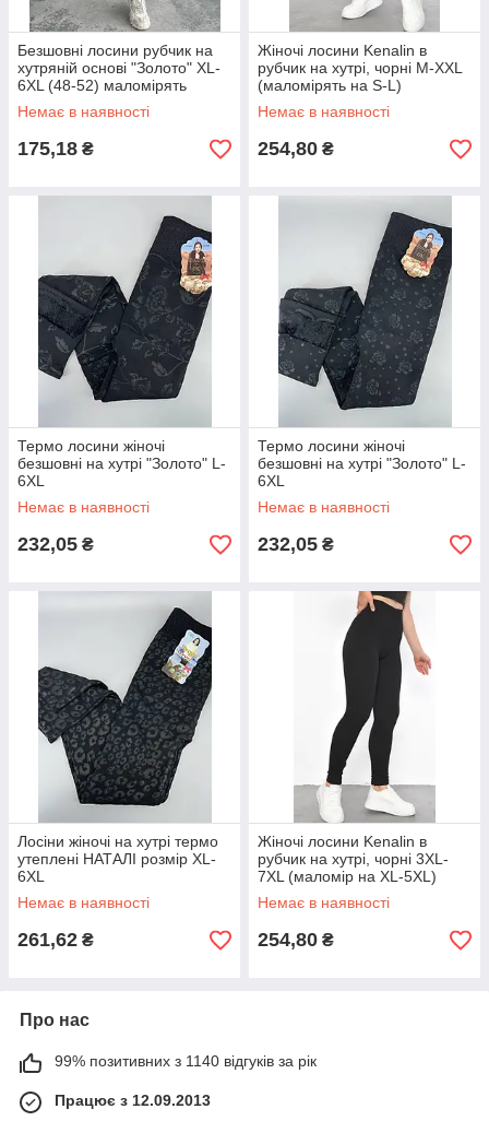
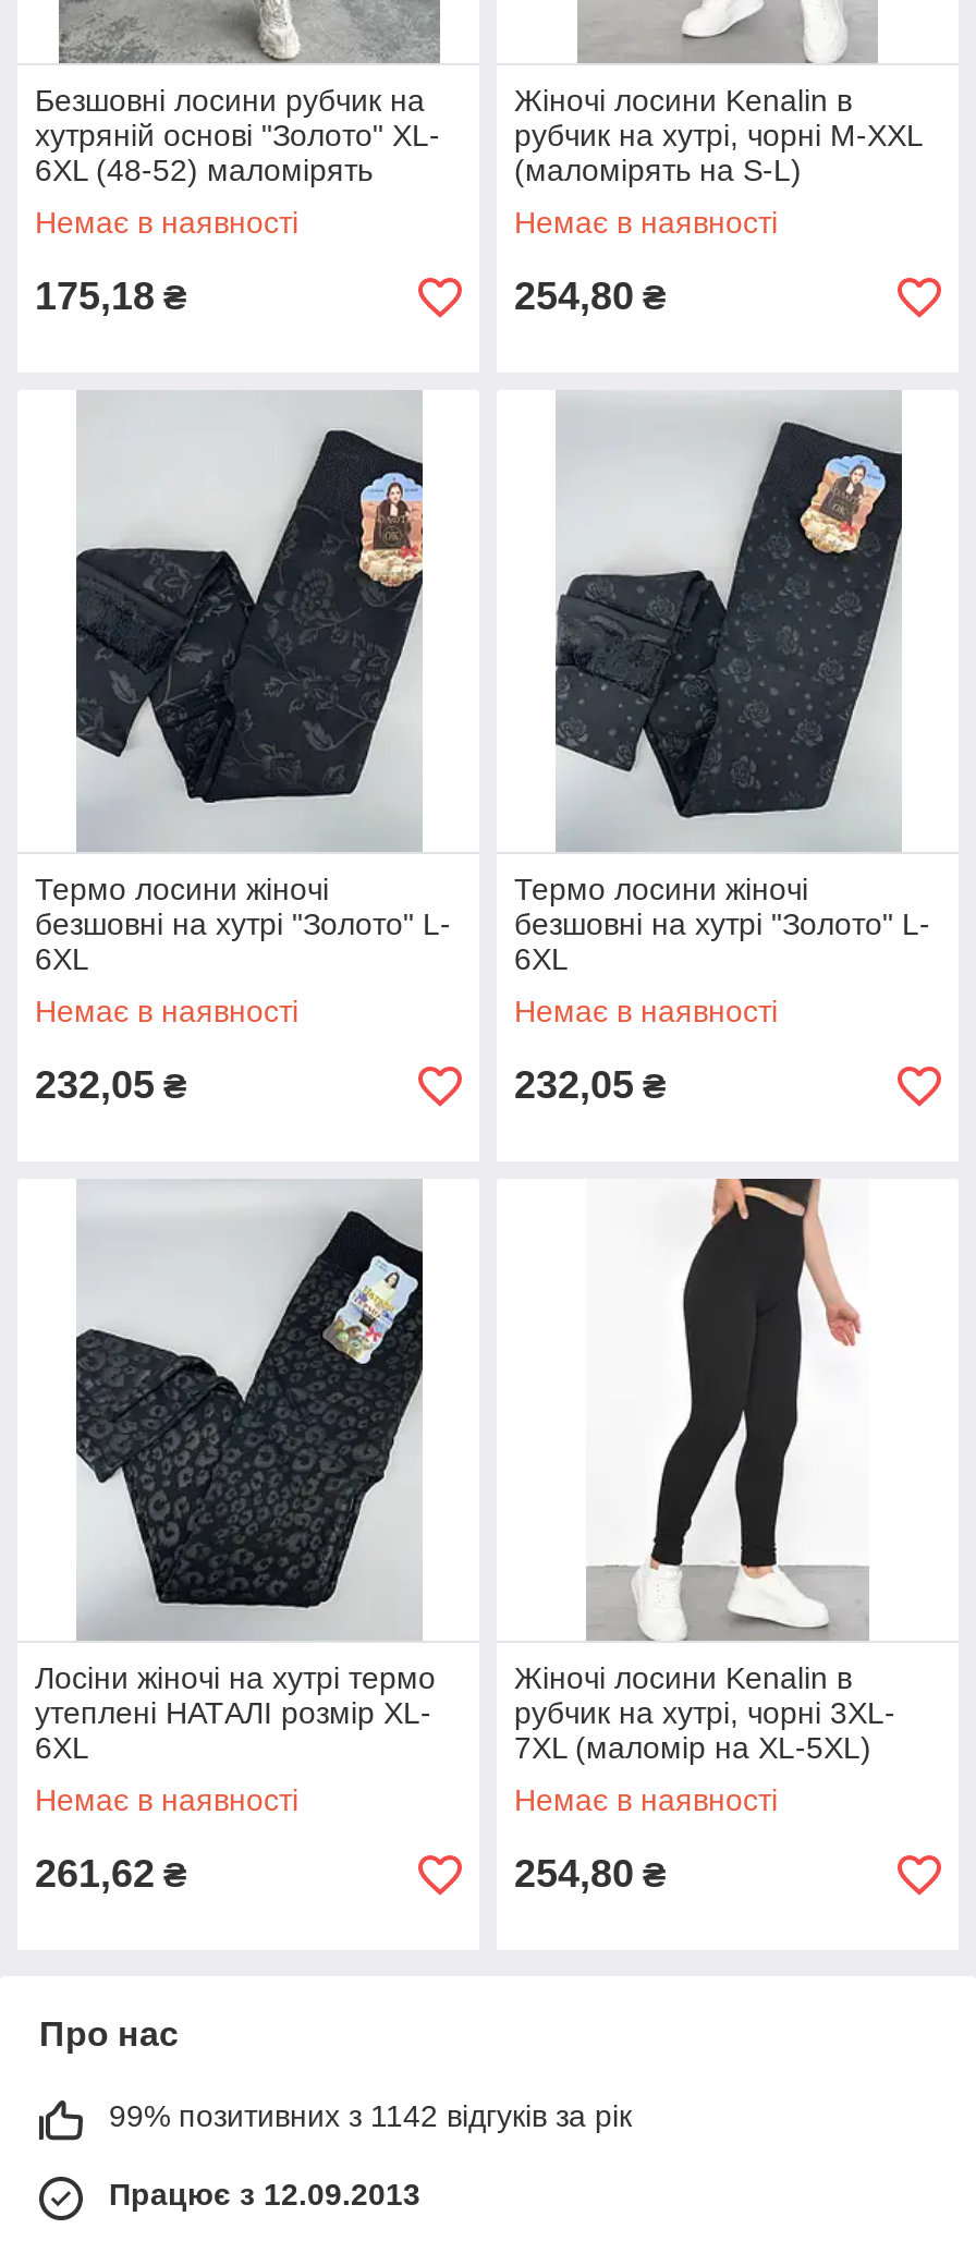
[55,1052,317,1070] 99% позитивних з 1140 відгуків за рік -> [109,2098,632,2133] 99% позитивних з 1142 відгуків за рік

